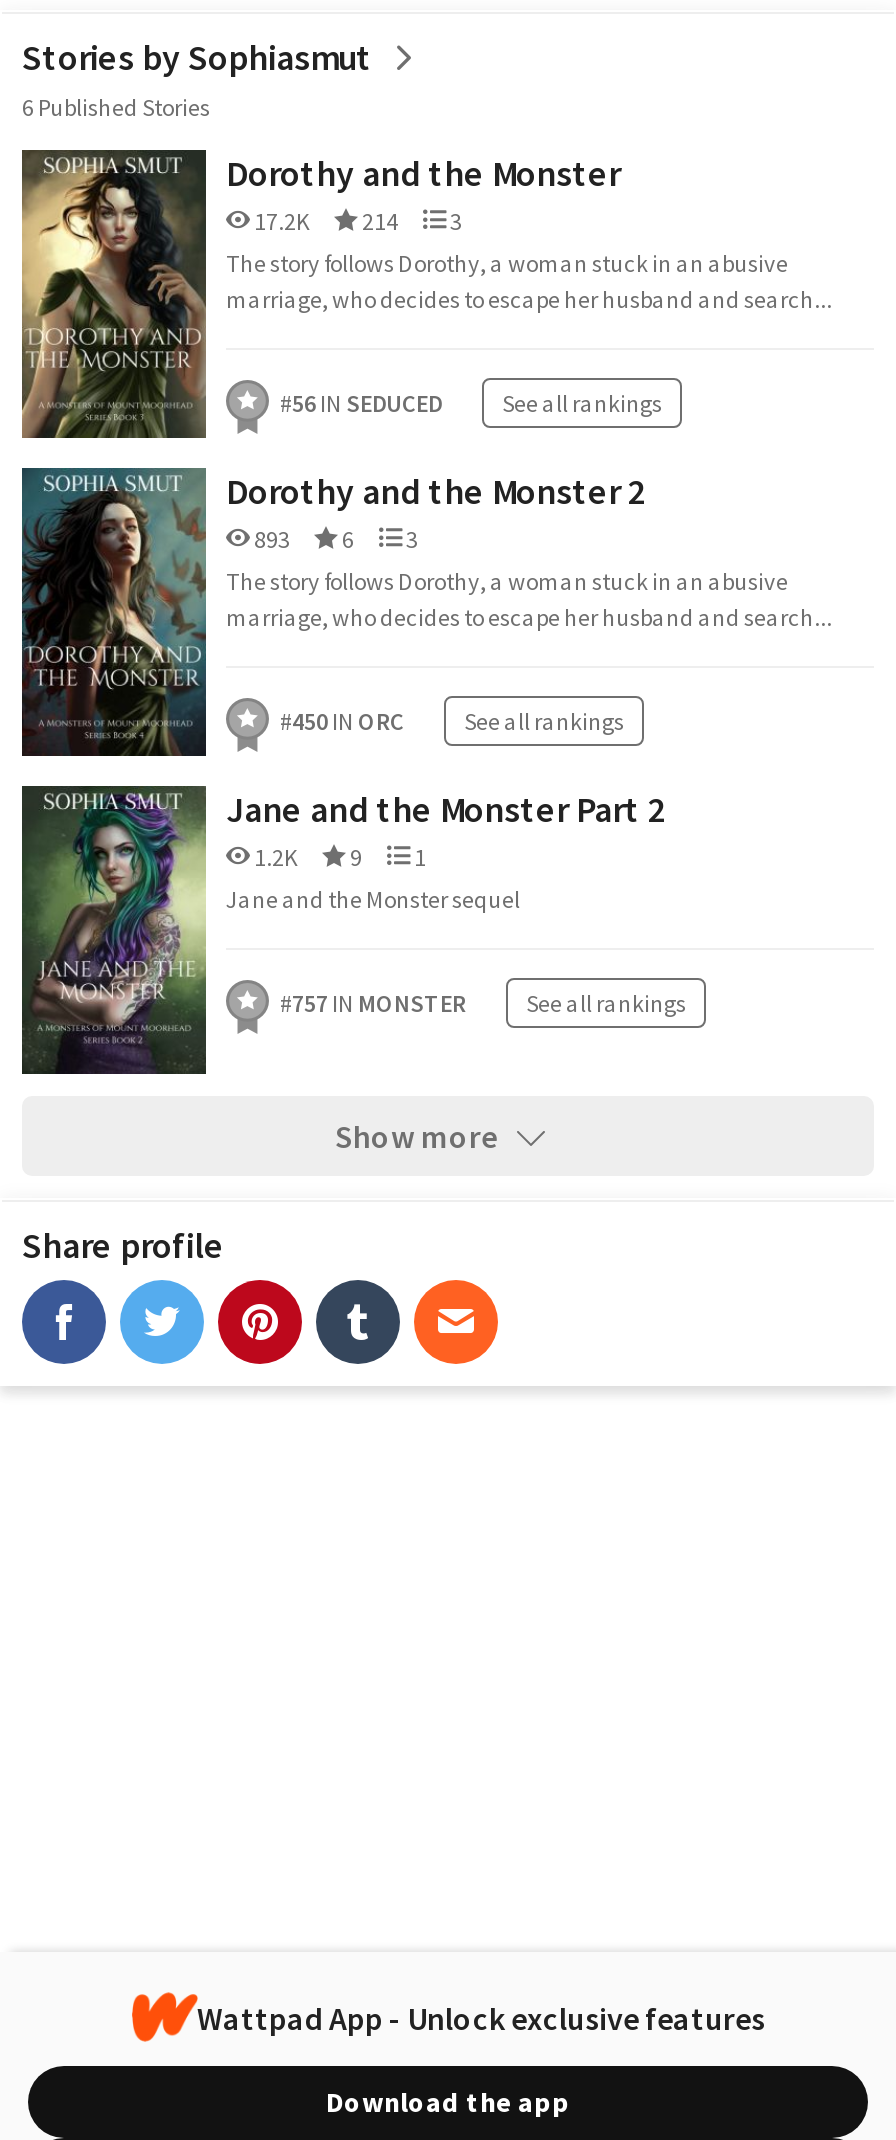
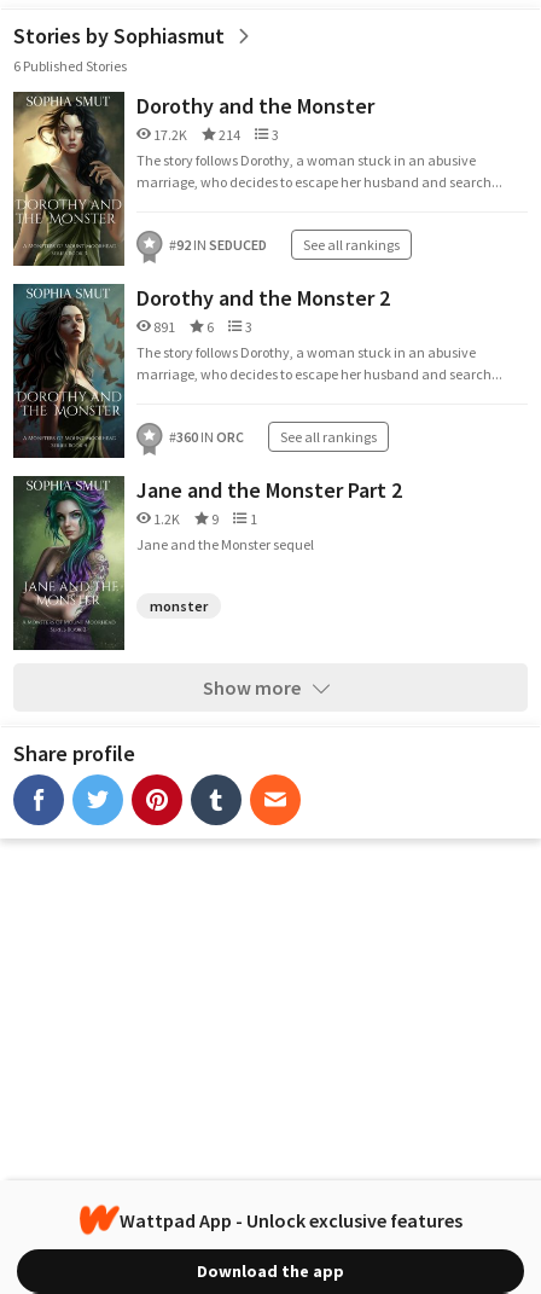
[280,388,662,418] #56 IN SEDUCED See all rankings -> [169,236,400,254] #92 IN SEDUCED See all rankings
[250,524,418,554] 893 6 3 -> [151,318,252,336] 891 6 3
[280,706,624,736] #450 IN ORC See all rankings -> [169,428,377,446] #360 IN ORC See all rankings
[280,988,686,1018] #757 IN MONSTER | See all rankings -> [150,597,208,615] monster

